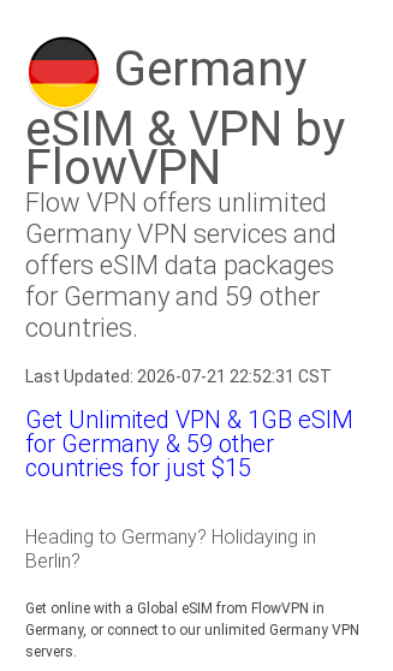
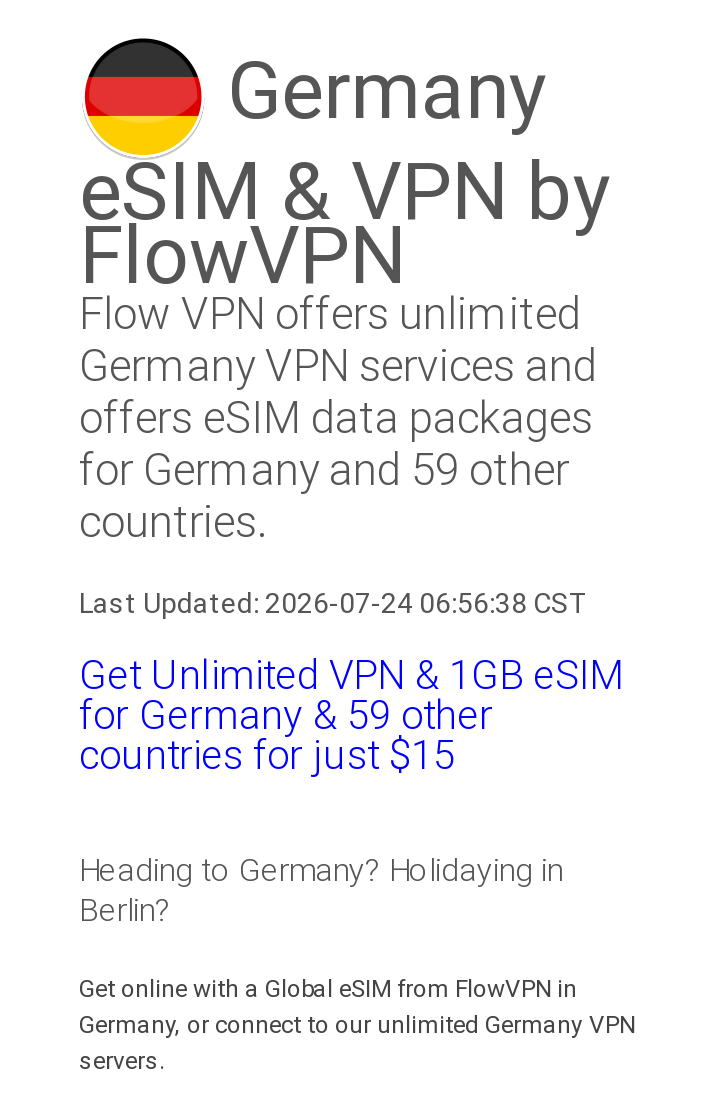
[25,367,332,386] Last Updated: 2026-07-21 22:52:31 CST -> [79,587,589,619] Last Updated: 2026-07-24 06:56:38 CST

